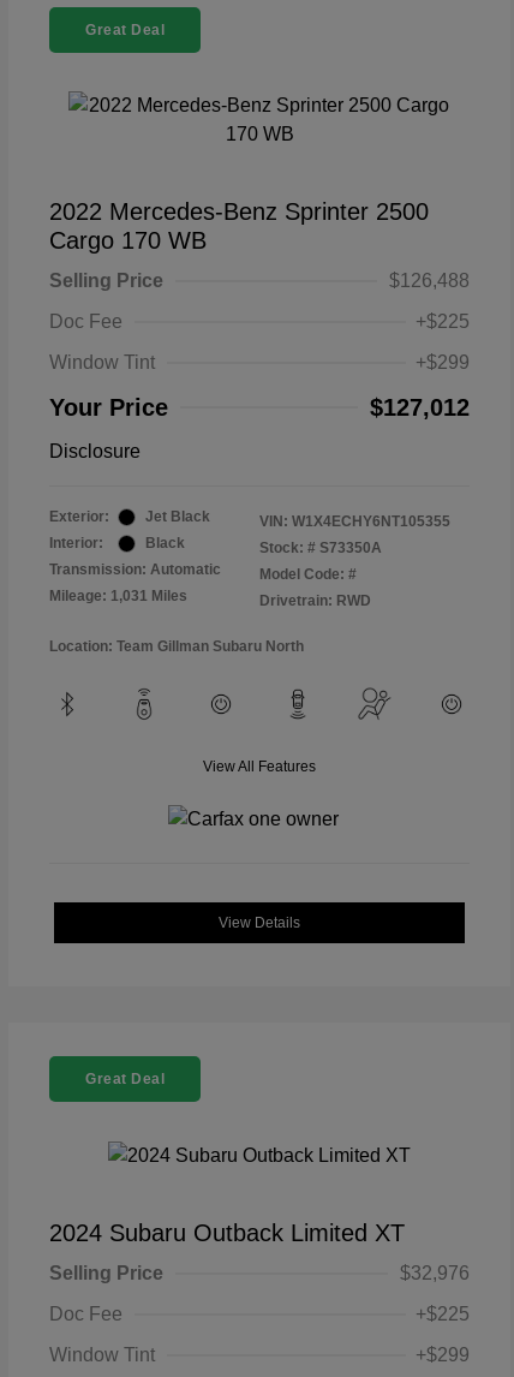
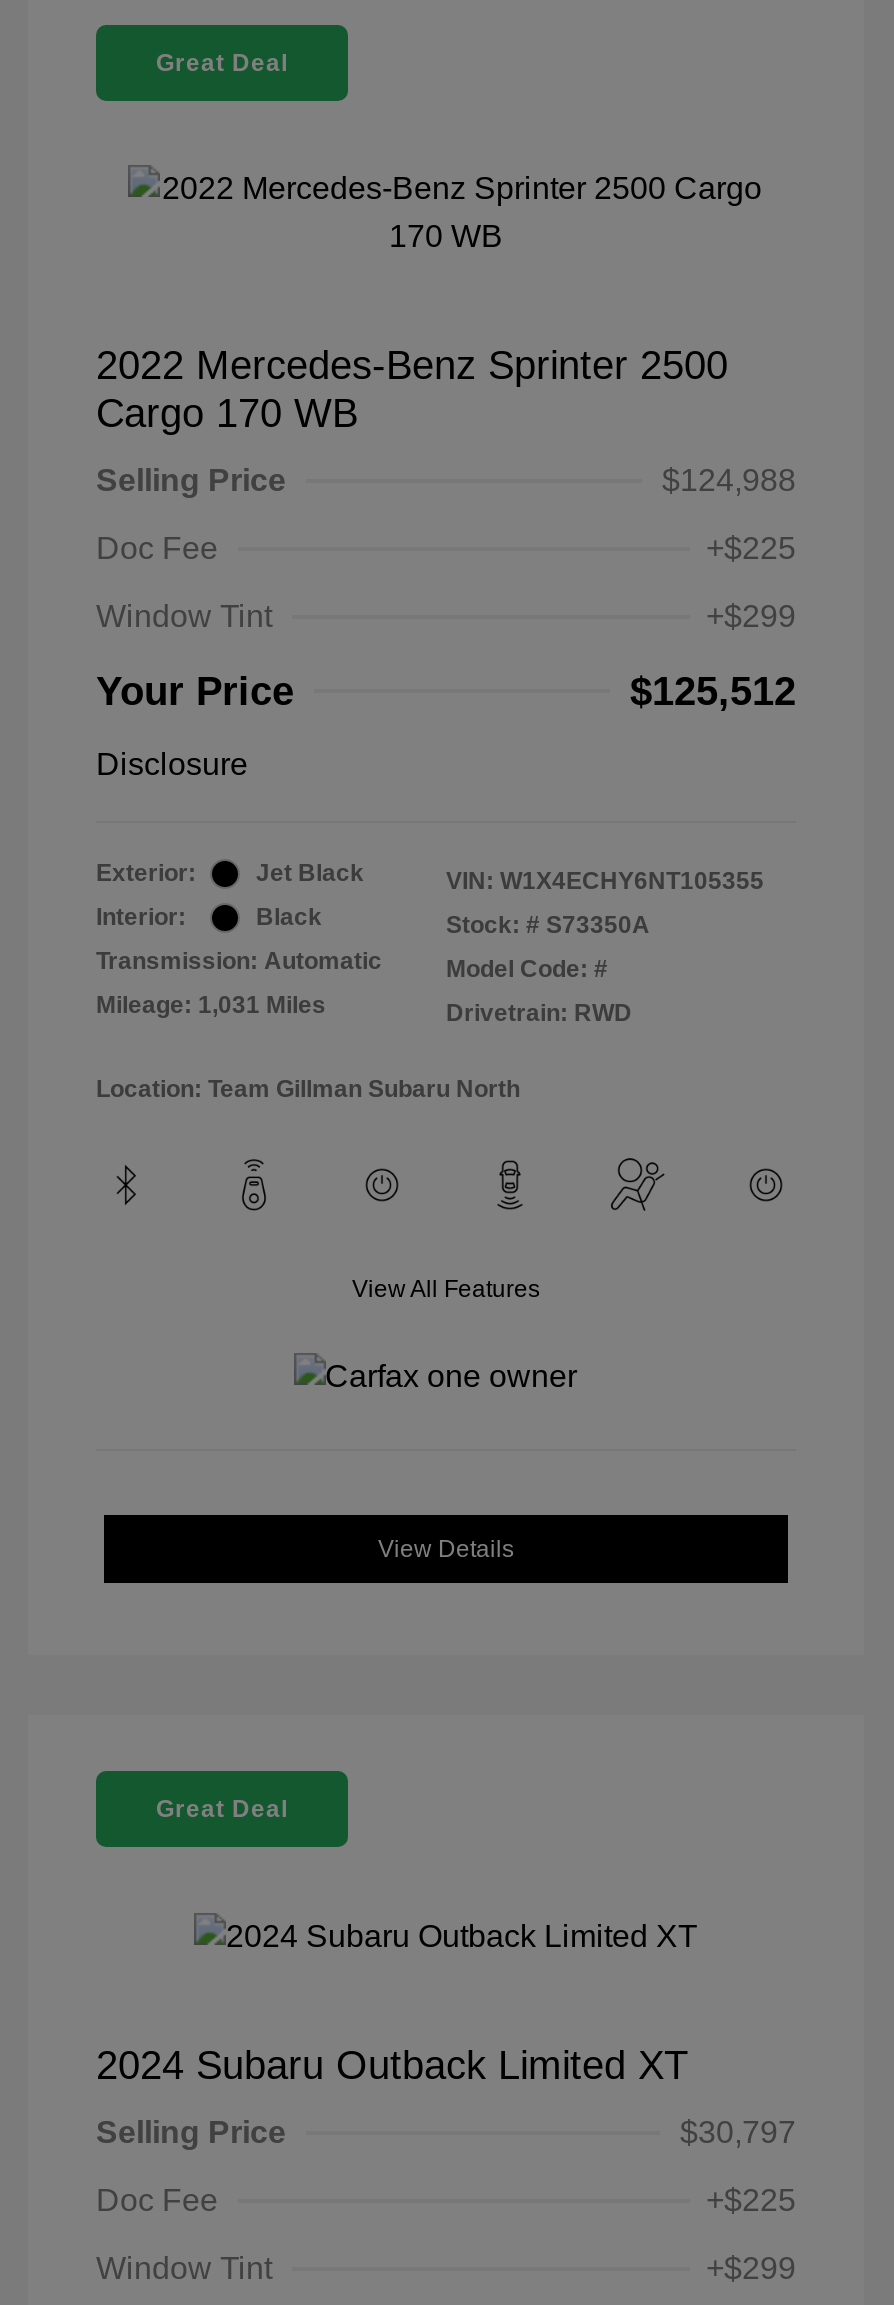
[389,271,470,291] $126,488 -> [662,463,796,497] $124,988
[370,394,470,421] $127,012 -> [630,669,796,713] $125,512
[400,1263,470,1283] $32,976 -> [680,2115,796,2149] $30,797

